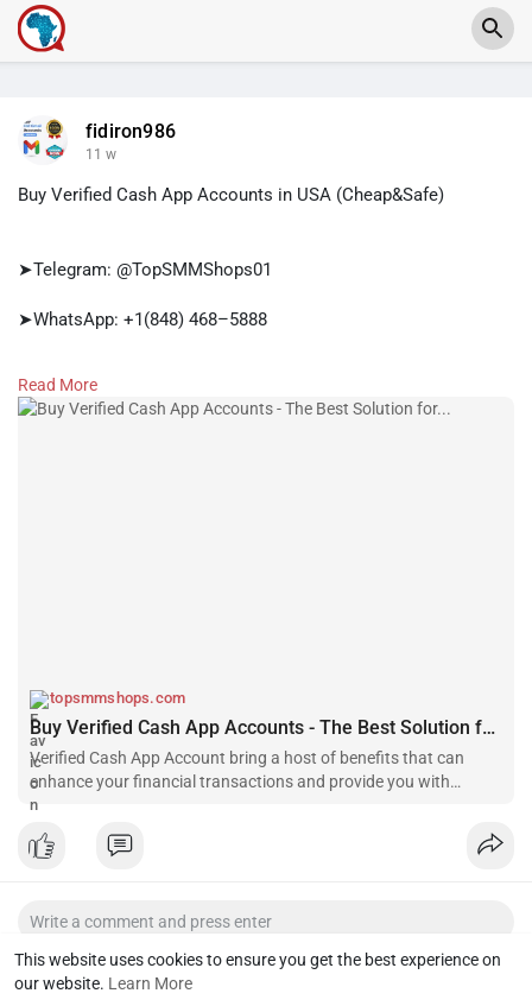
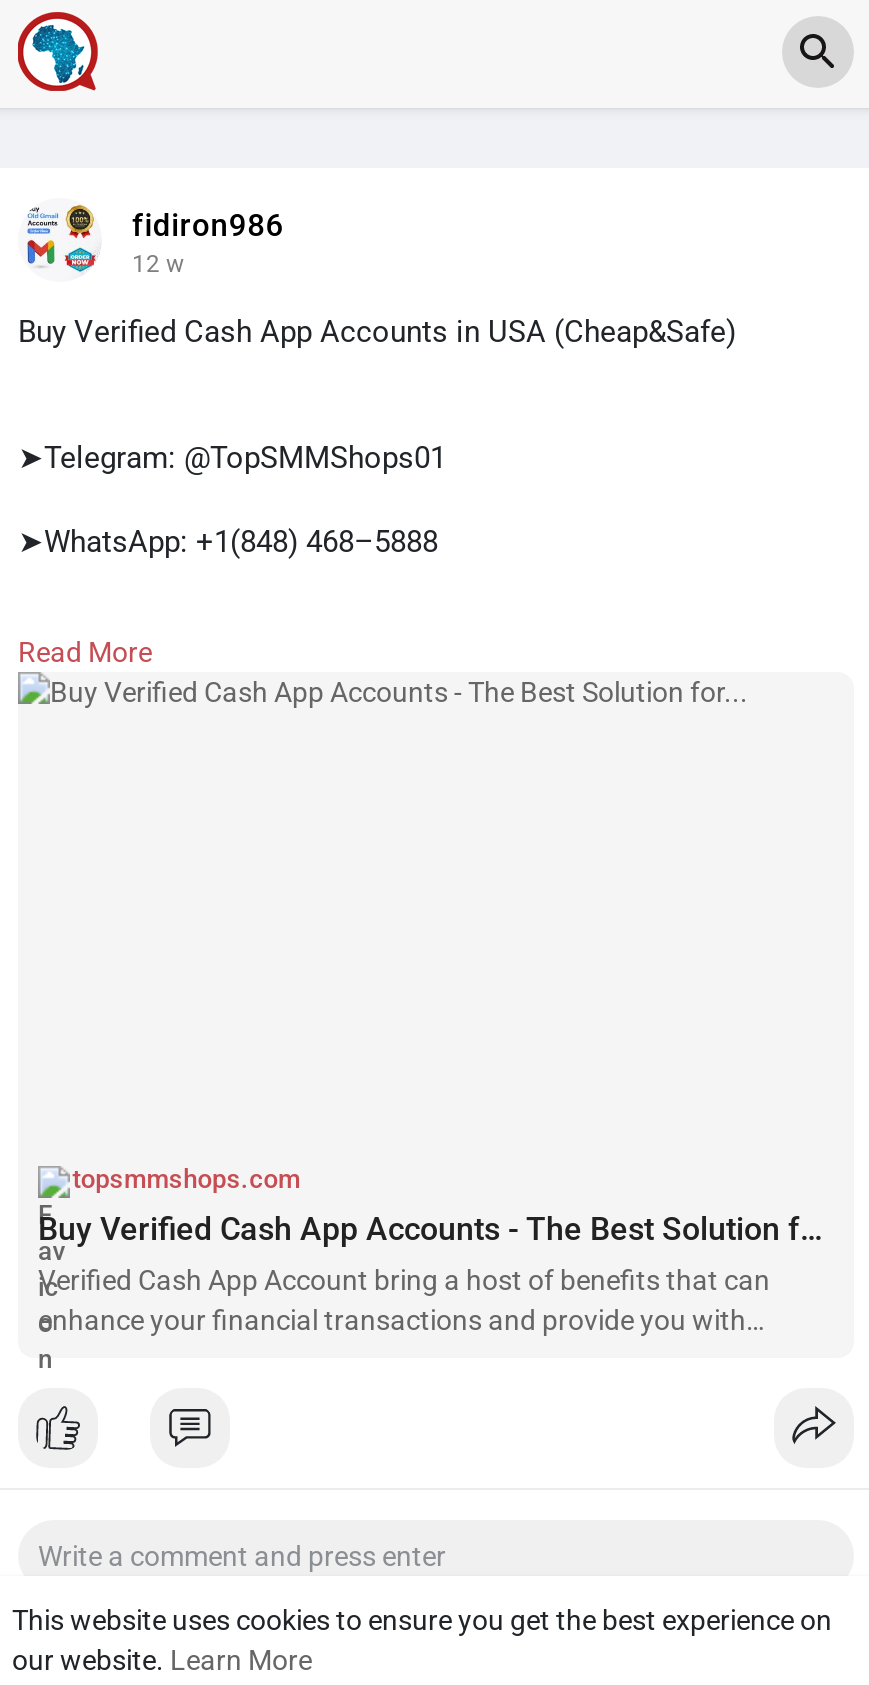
[85,146,116,163] 11 w -> [132,250,184,278] 12 w

